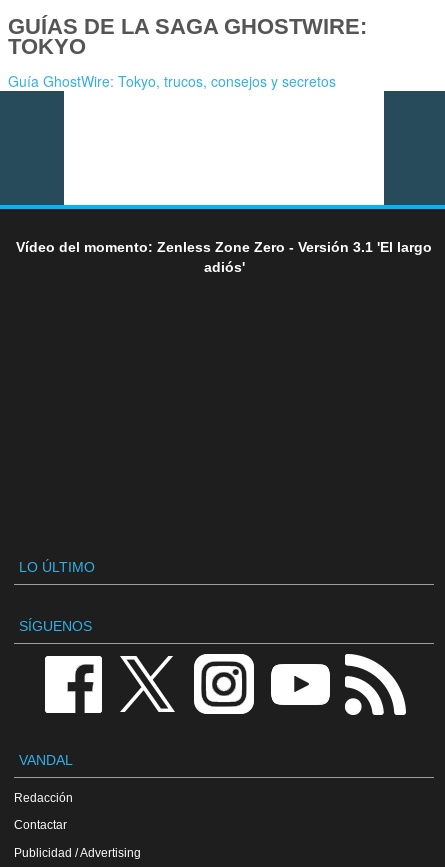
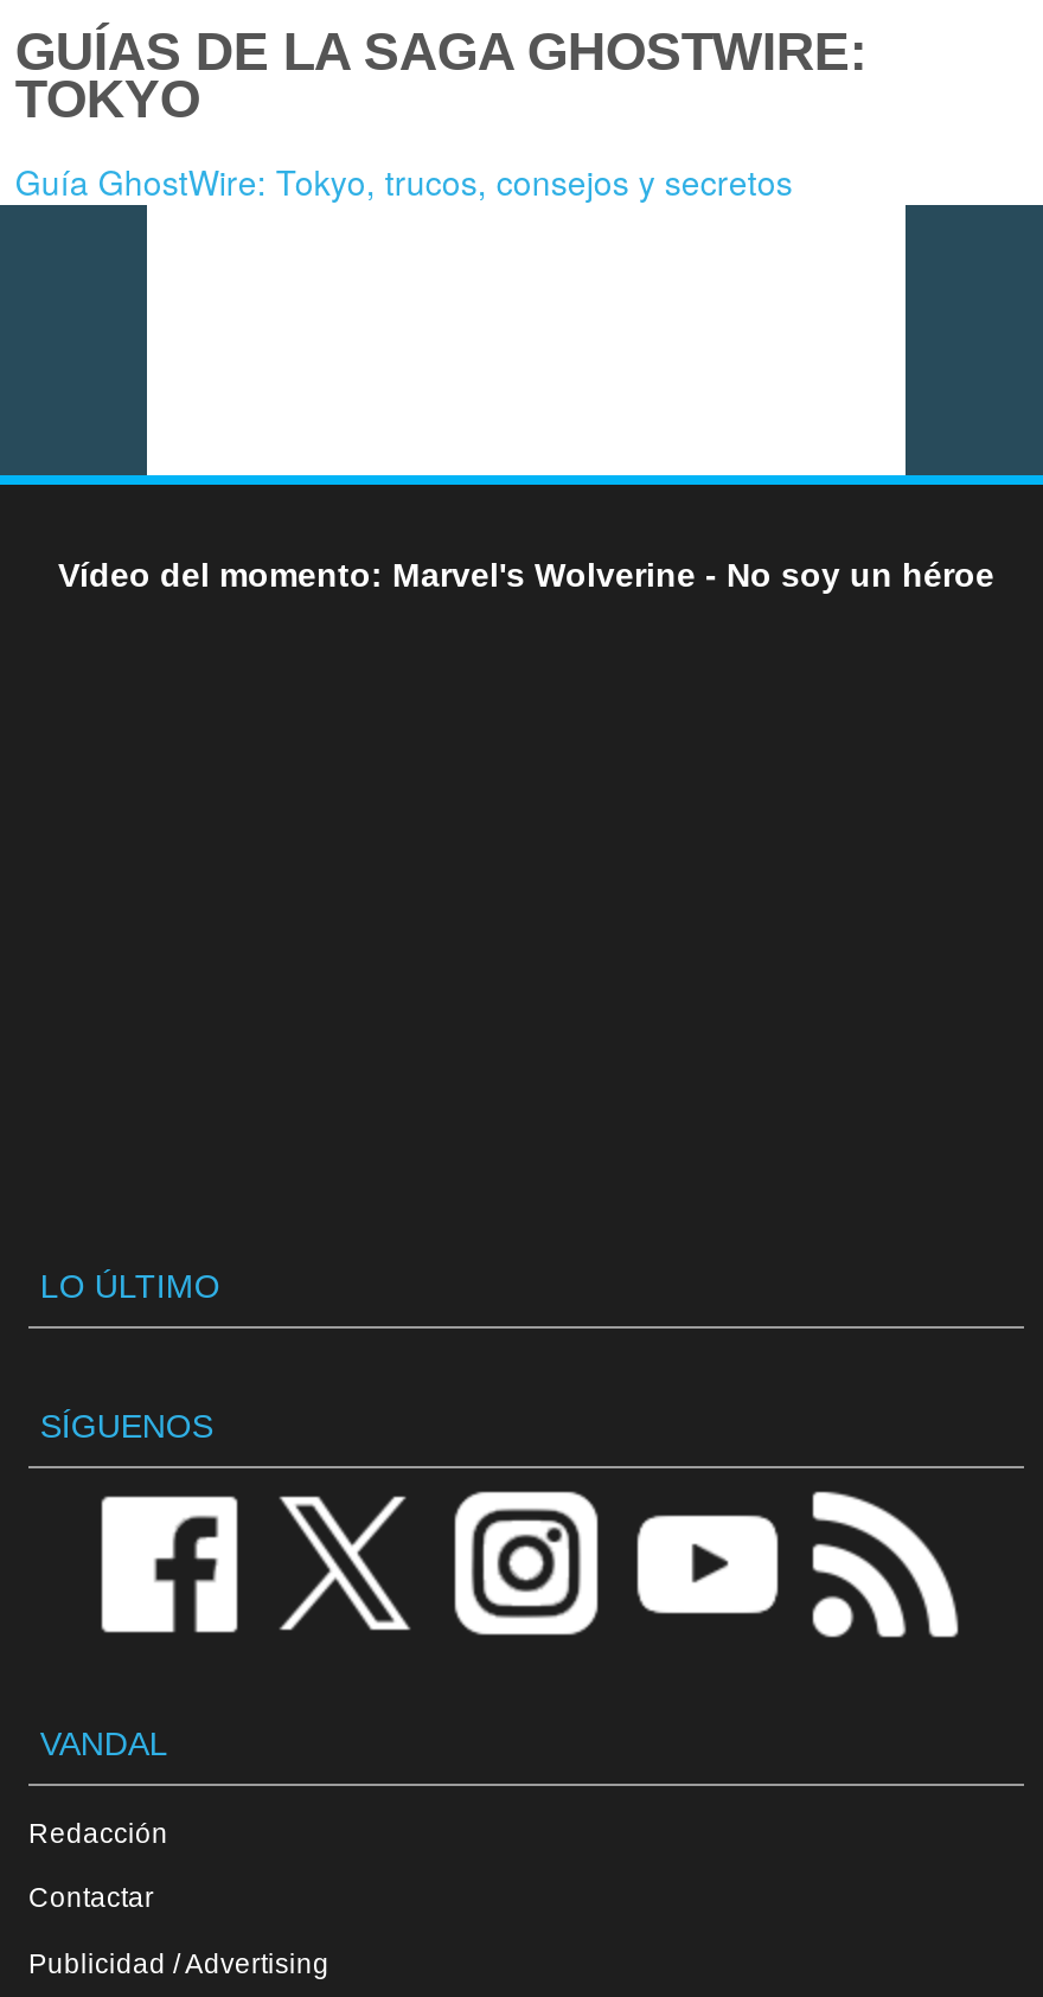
[16,239,432,275] Vídeo del momento: Zenless Zone Zero - Versión 3.1 'El largo | adiós' -> [58,555,994,593] Vídeo del momento: Marvel's Wolverine - No soy un héroe

